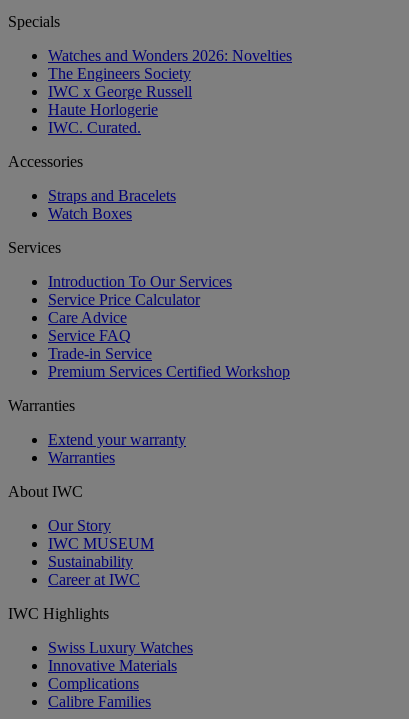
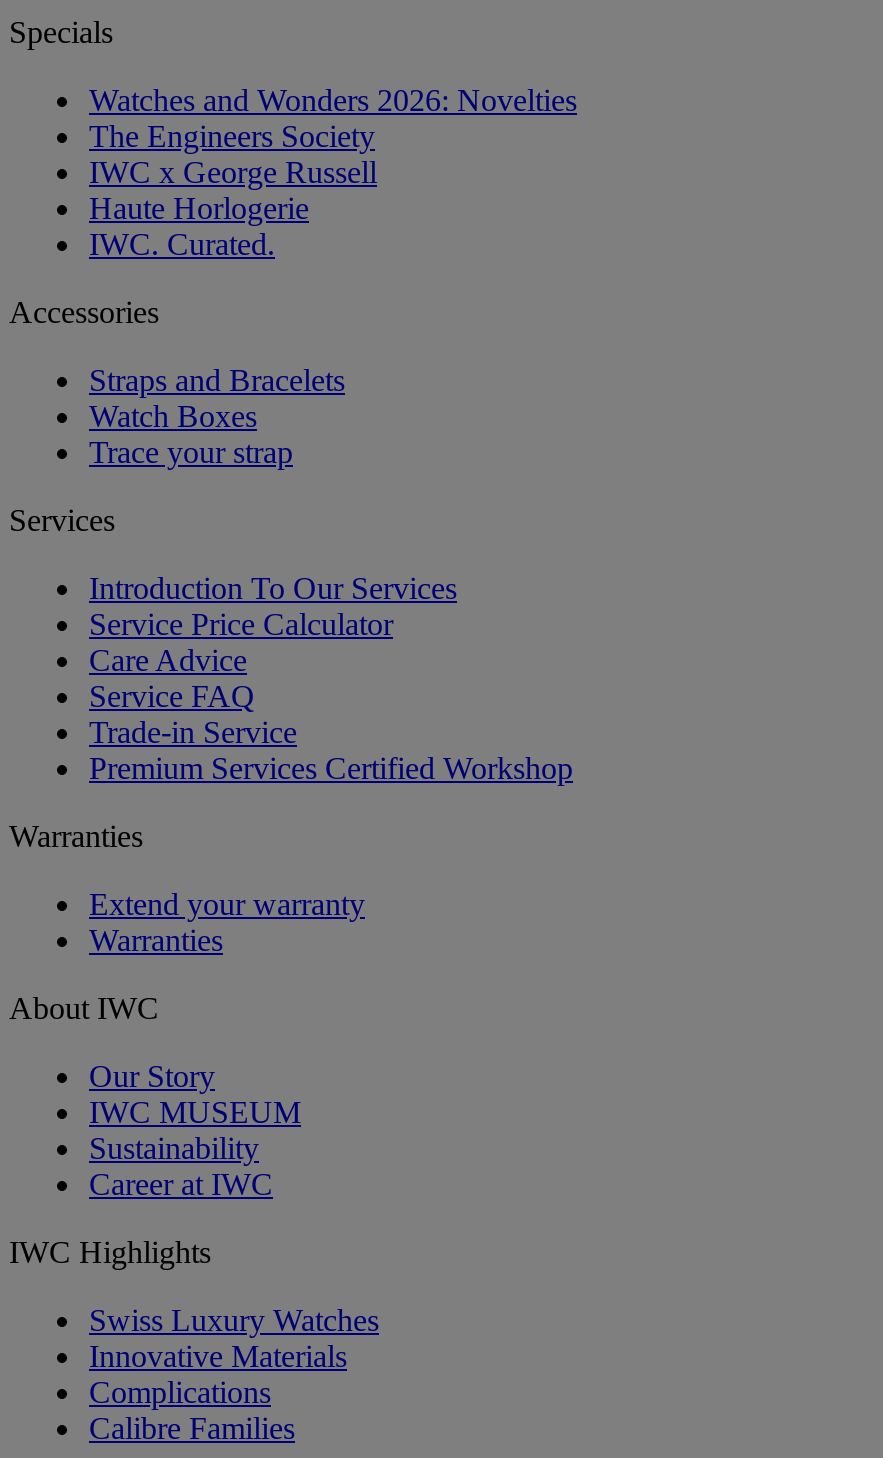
none -> [89,435,293,469] Trace your strap

